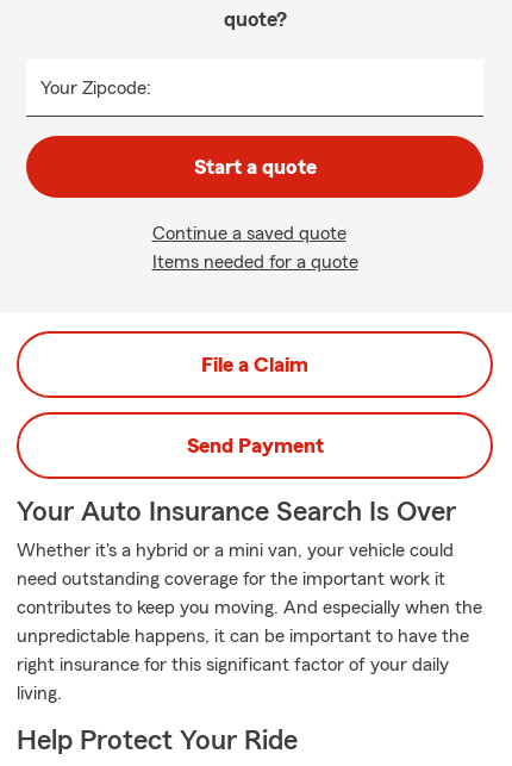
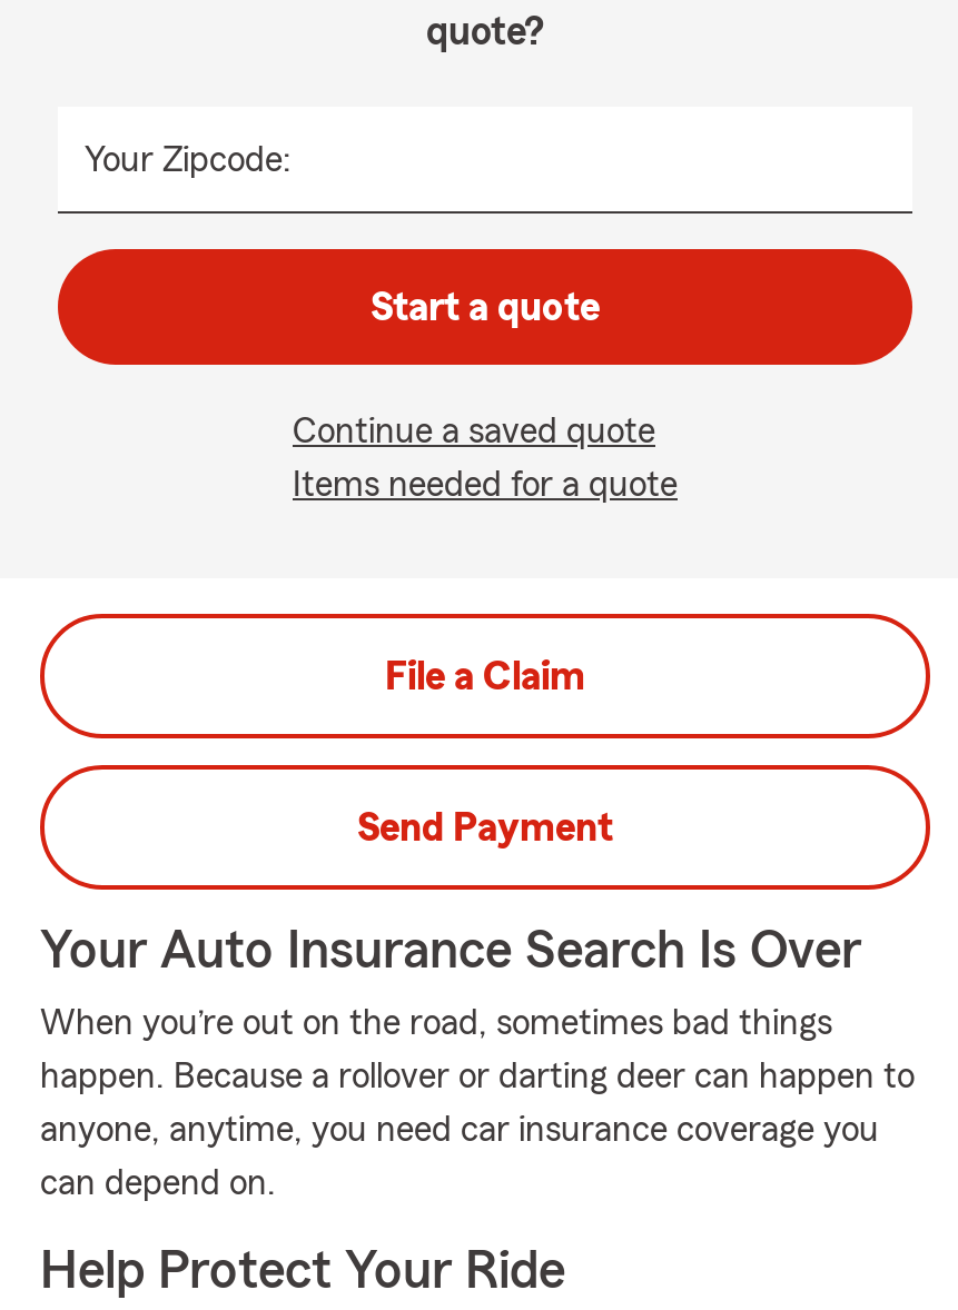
[17,541,482,703] Whether it's a hybrid or a mini van, your vehicle could | need outstanding coverage for the important work it | contributes to keep you moving. And especially when the | unpredictable happens, it can be important to have the | right insurance for this significant factor of your daily | living. -> [40,1005,915,1201] When you’re out on the road, sometimes bad things | happen. Because a rollover or darting deer can happen to | anyone, anytime, you need car insurance coverage you | can depend on.

